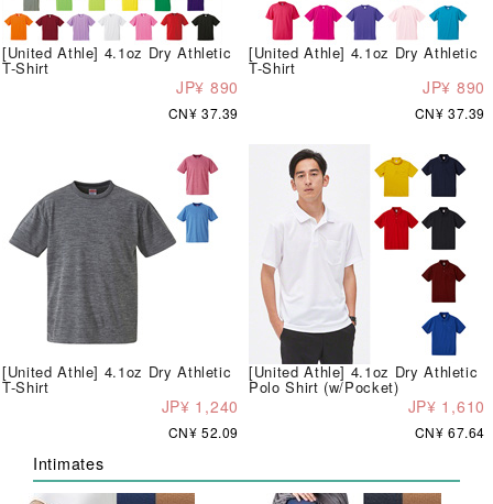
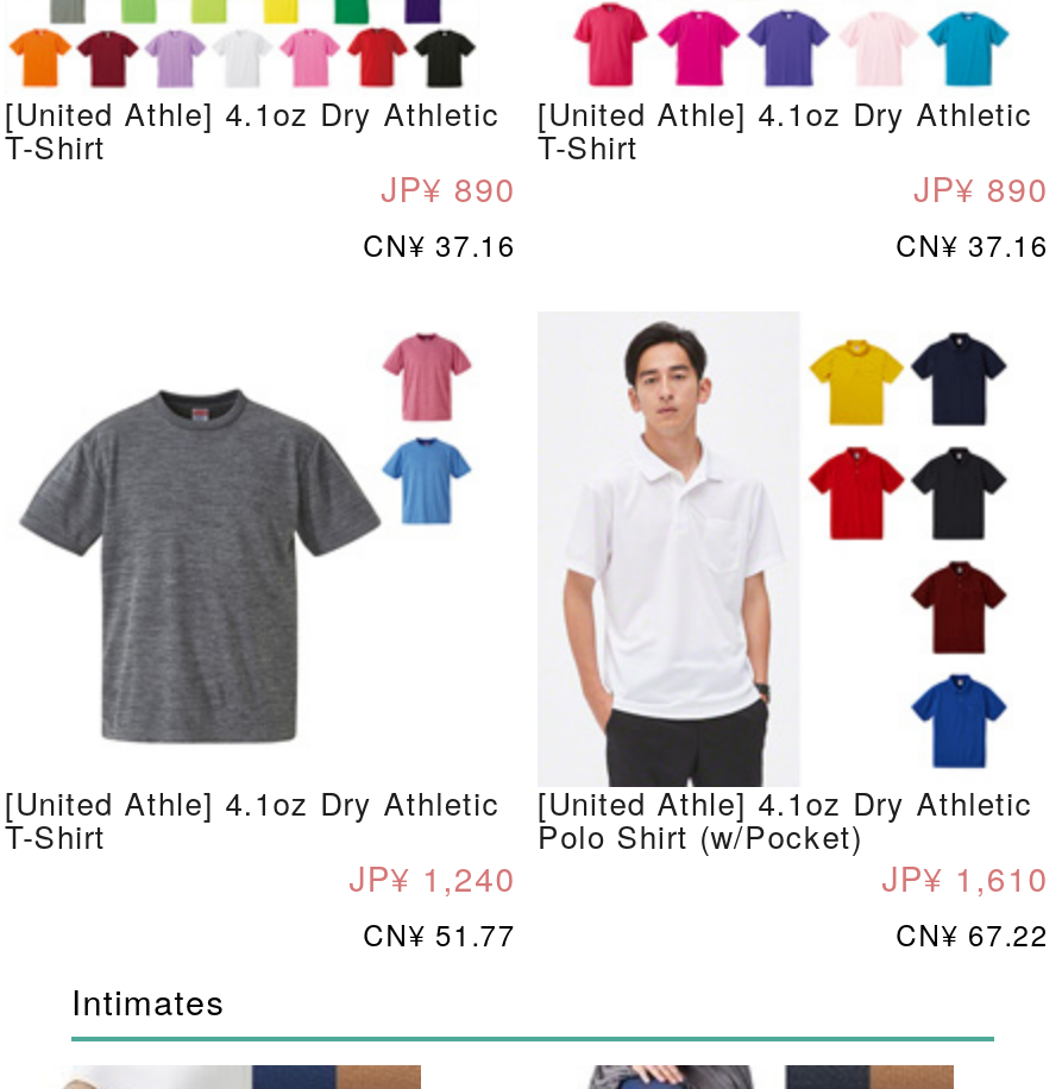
[168,104,239,123] CN¥ 37.39 -> [363,224,516,265] CN¥ 37.16
[414,104,485,123] CN¥ 37.39 -> [896,224,1049,265] CN¥ 37.16
[168,423,239,442] CN¥ 52.09 -> [363,914,516,954] CN¥ 51.77
[414,423,485,442] CN¥ 67.64 -> [896,914,1049,954] CN¥ 67.22

